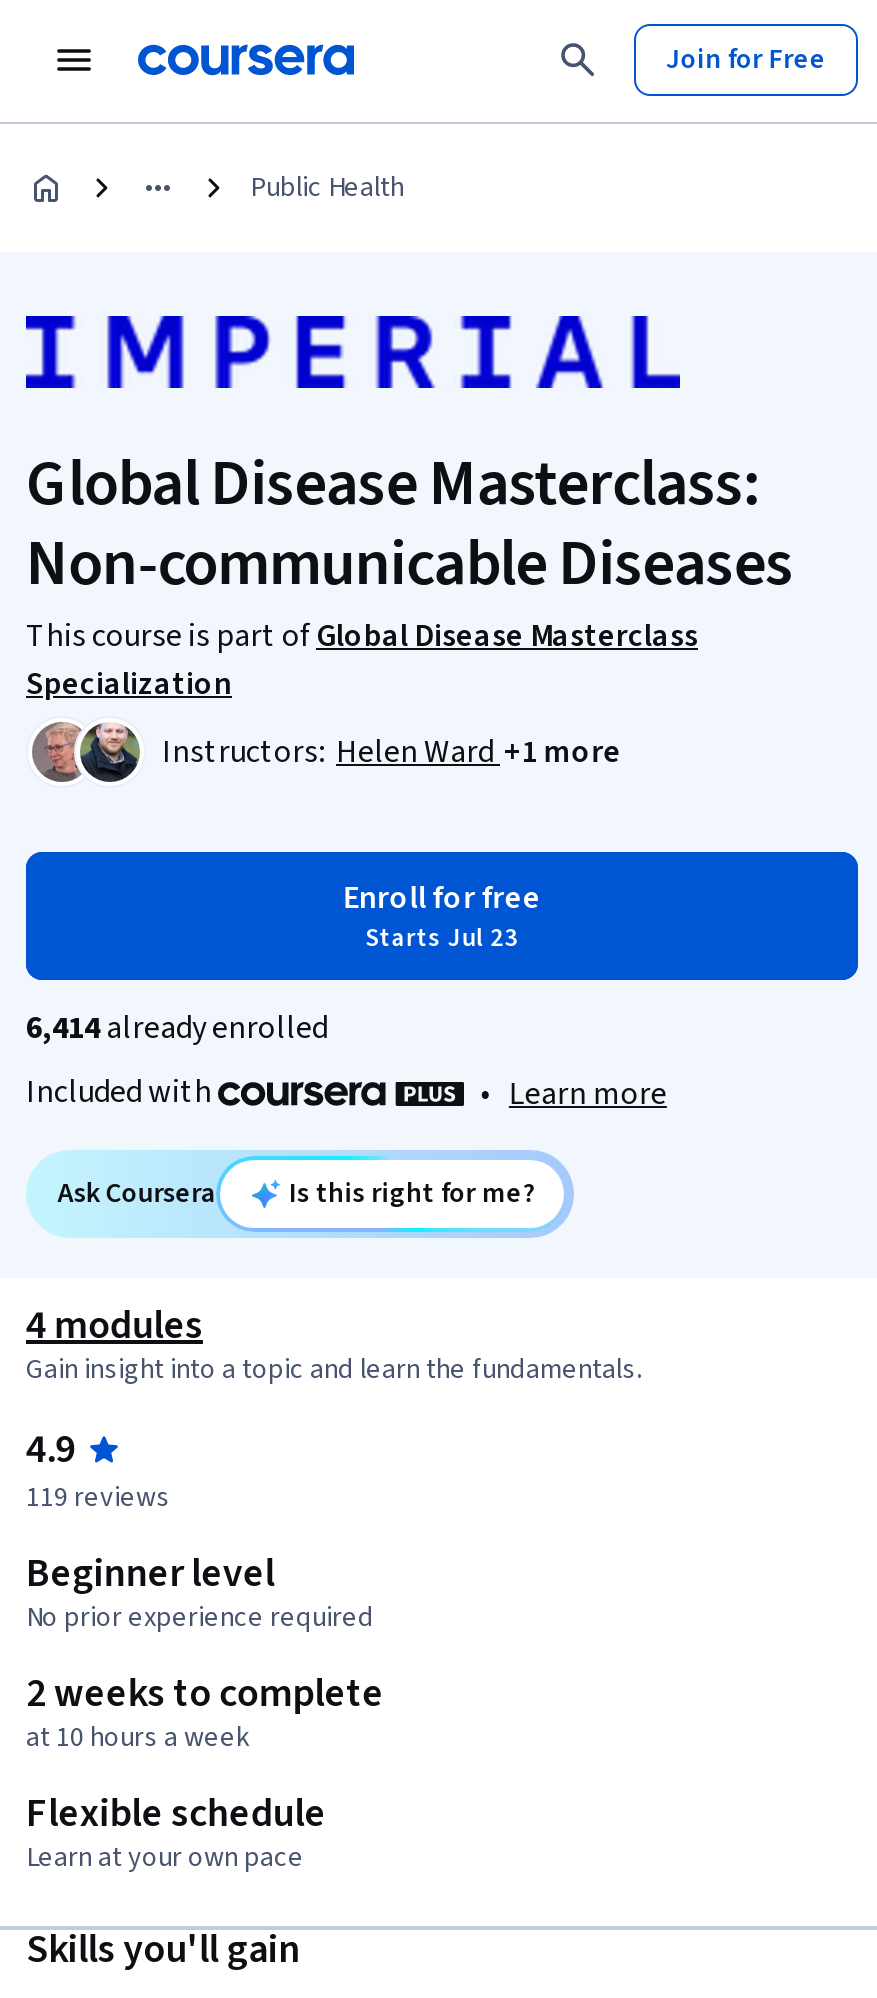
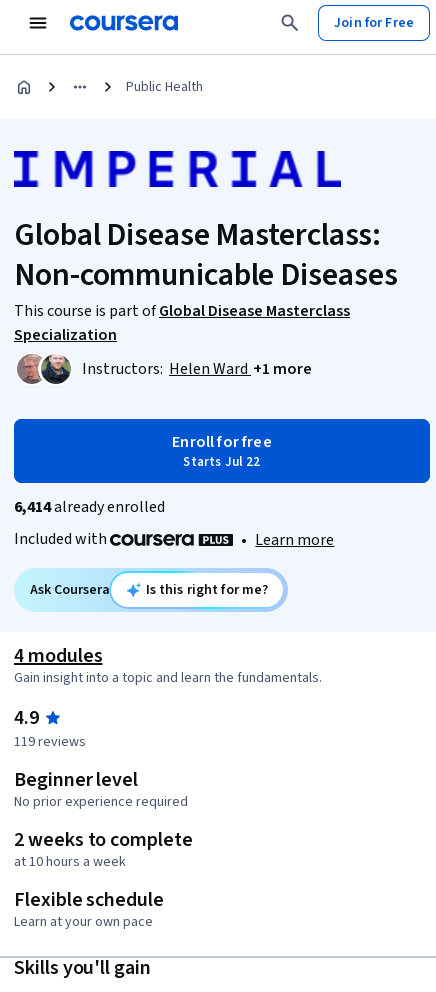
[365,920,519,956] Starts Jul 23 -> [183,453,260,471] Starts Jul 22

